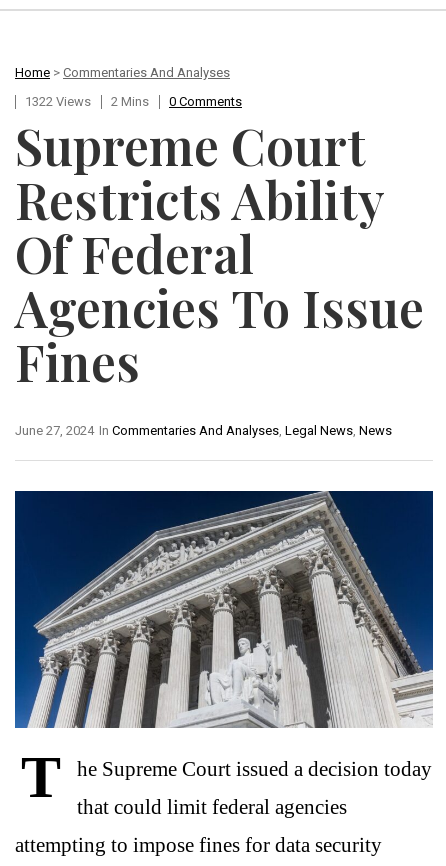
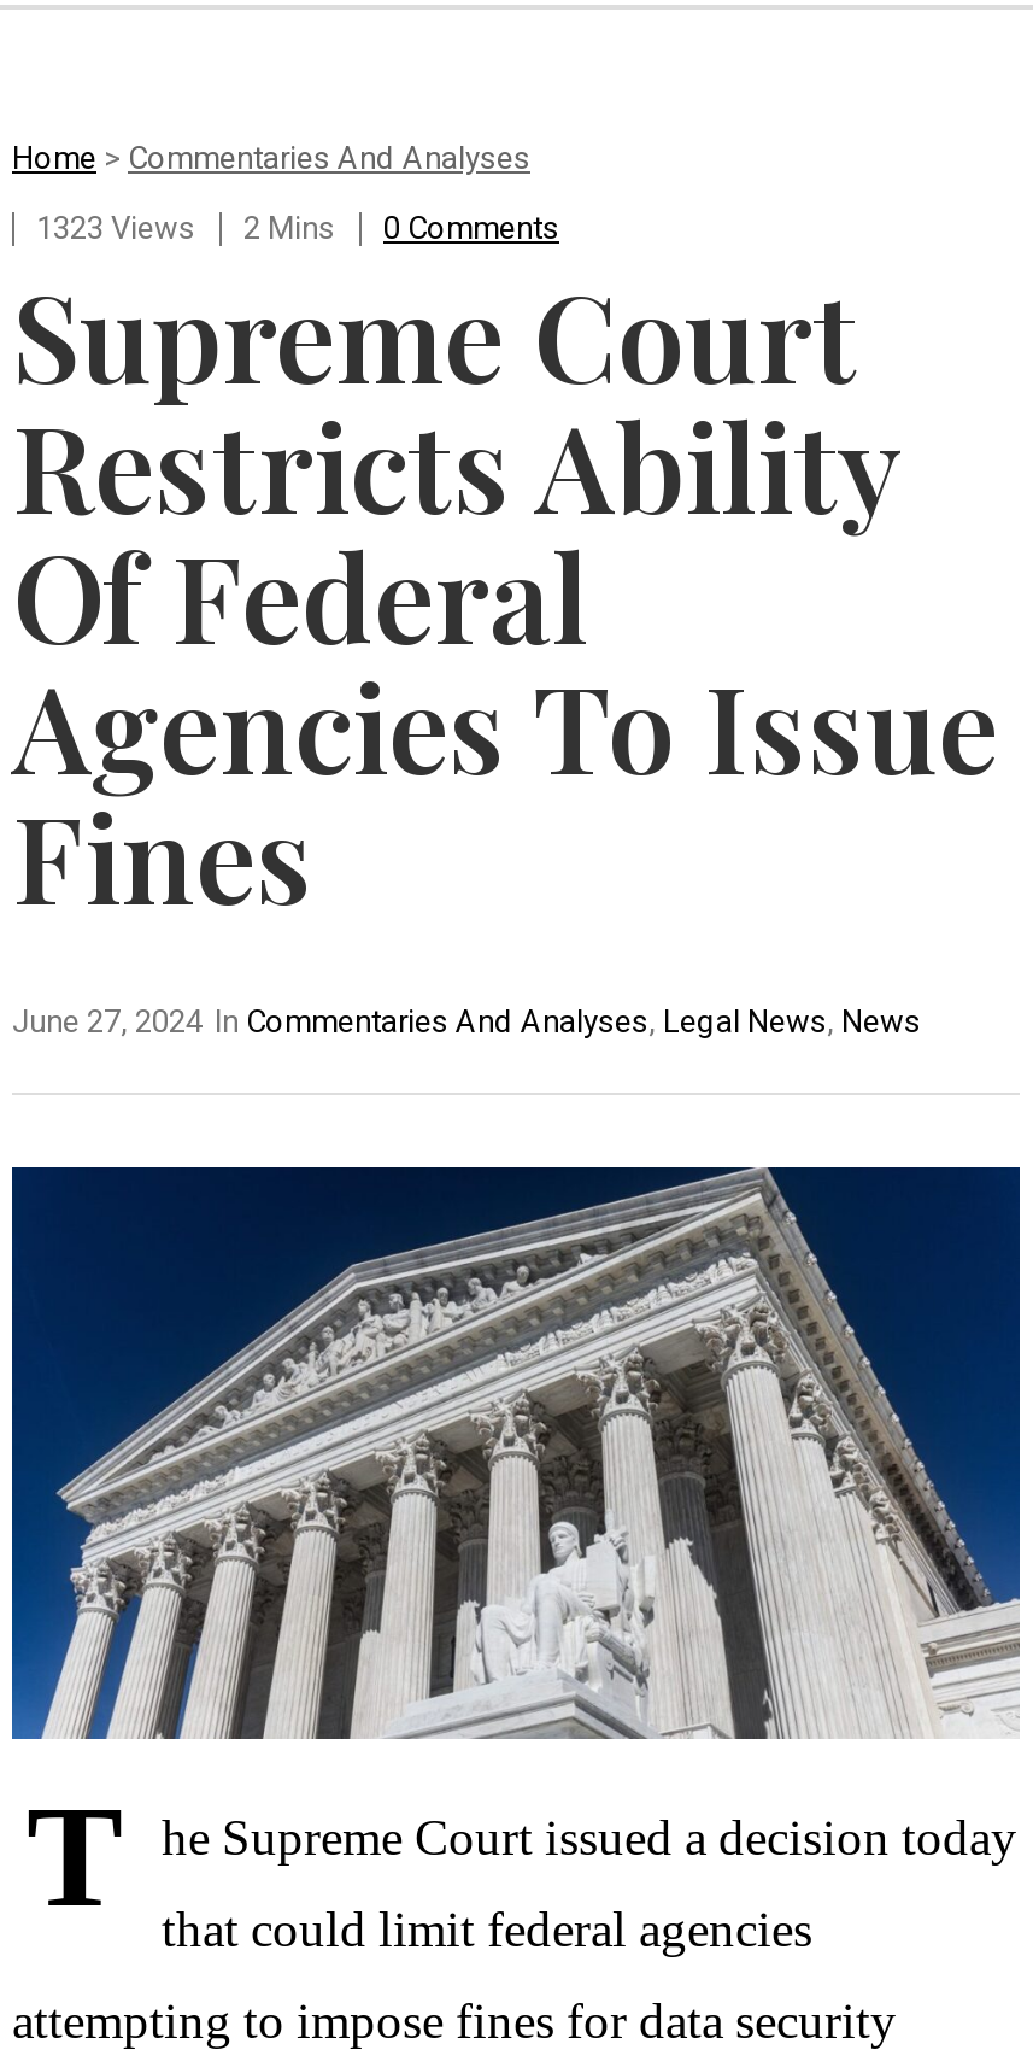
[25,94,242,109] 1322 Views 2 Mins 0 Comments -> [36,209,559,246] 1323 Views 2 Mins 0 Comments

